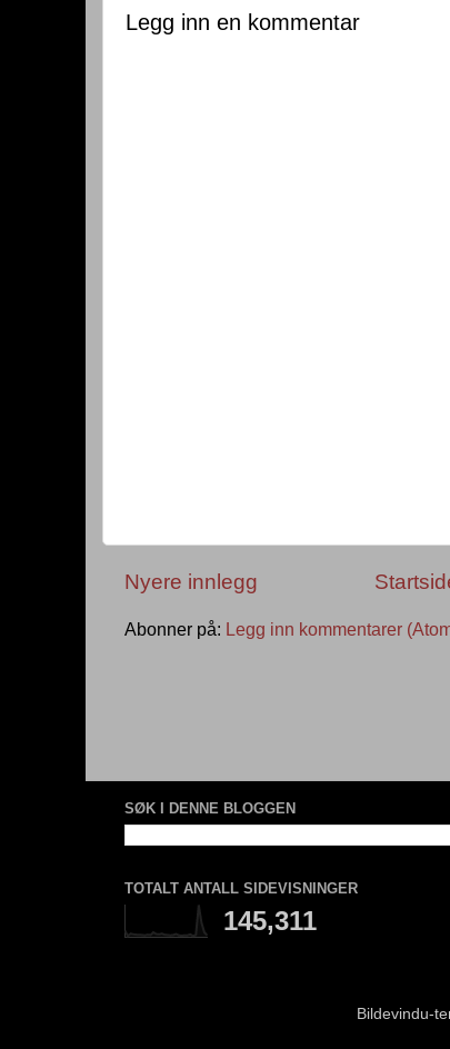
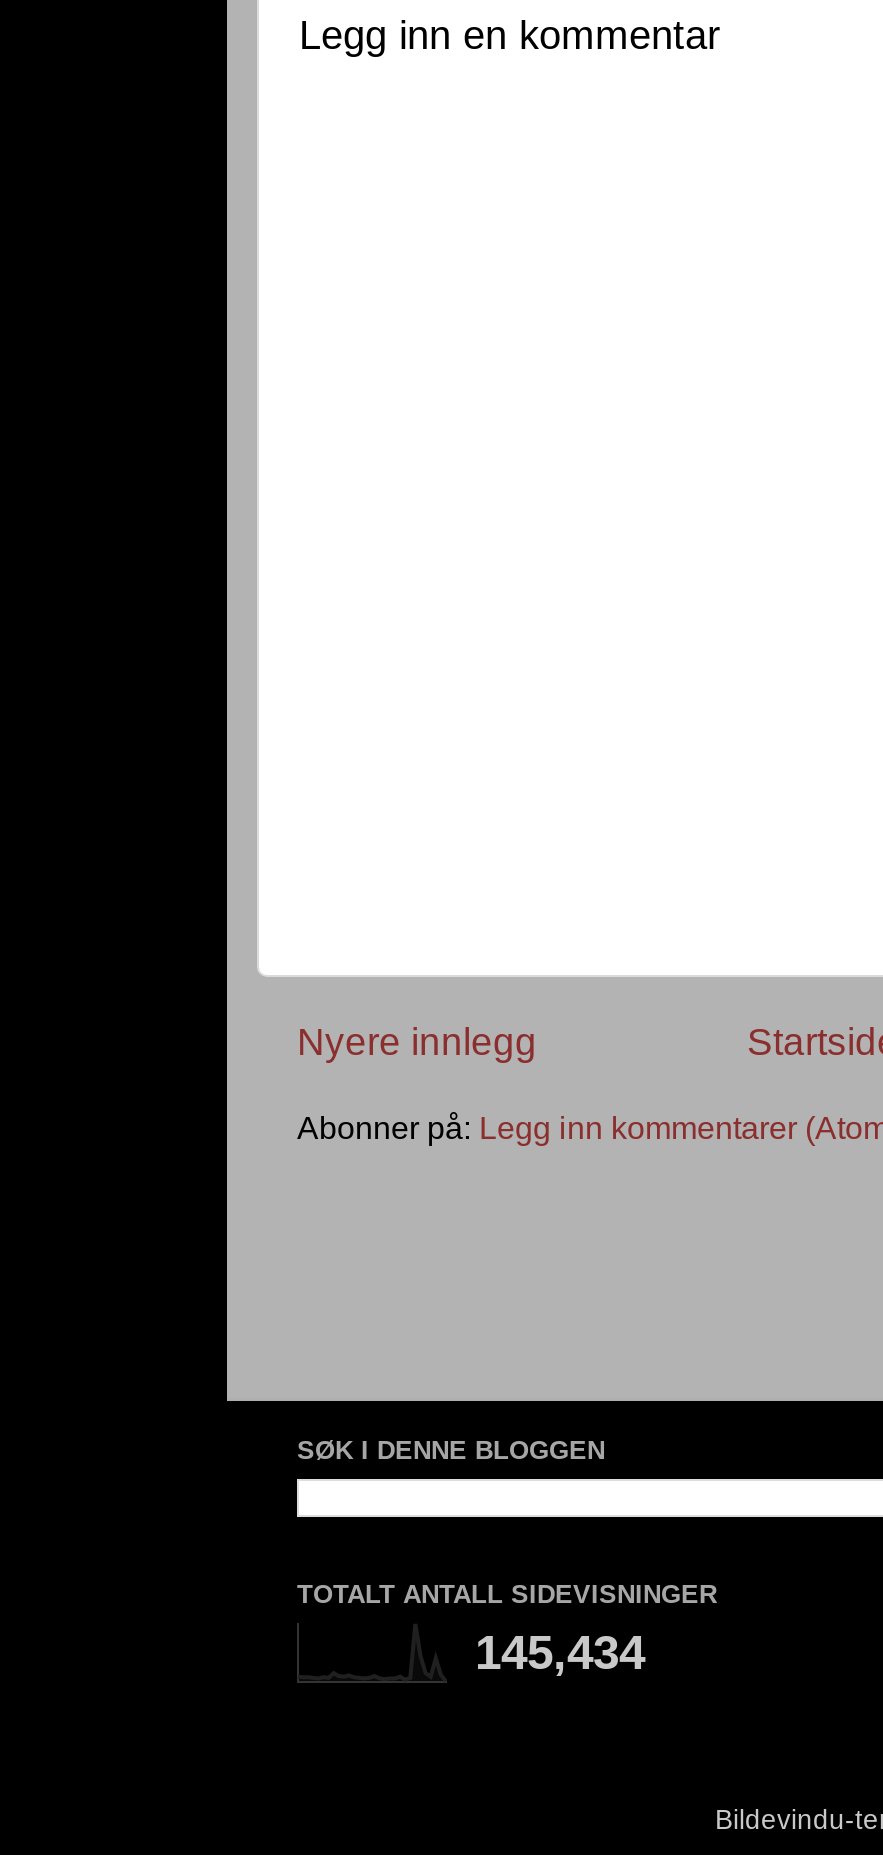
[223,906,317,936] 145,311 -> [475,1625,645,1679] 145,434

